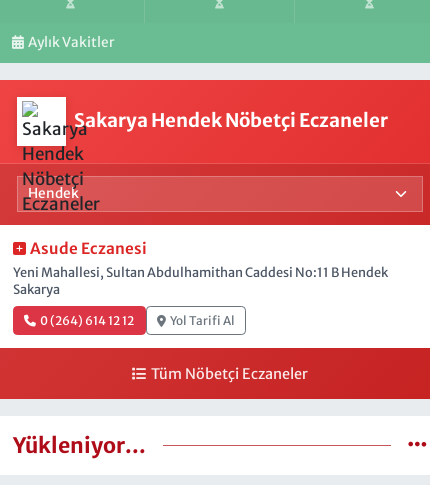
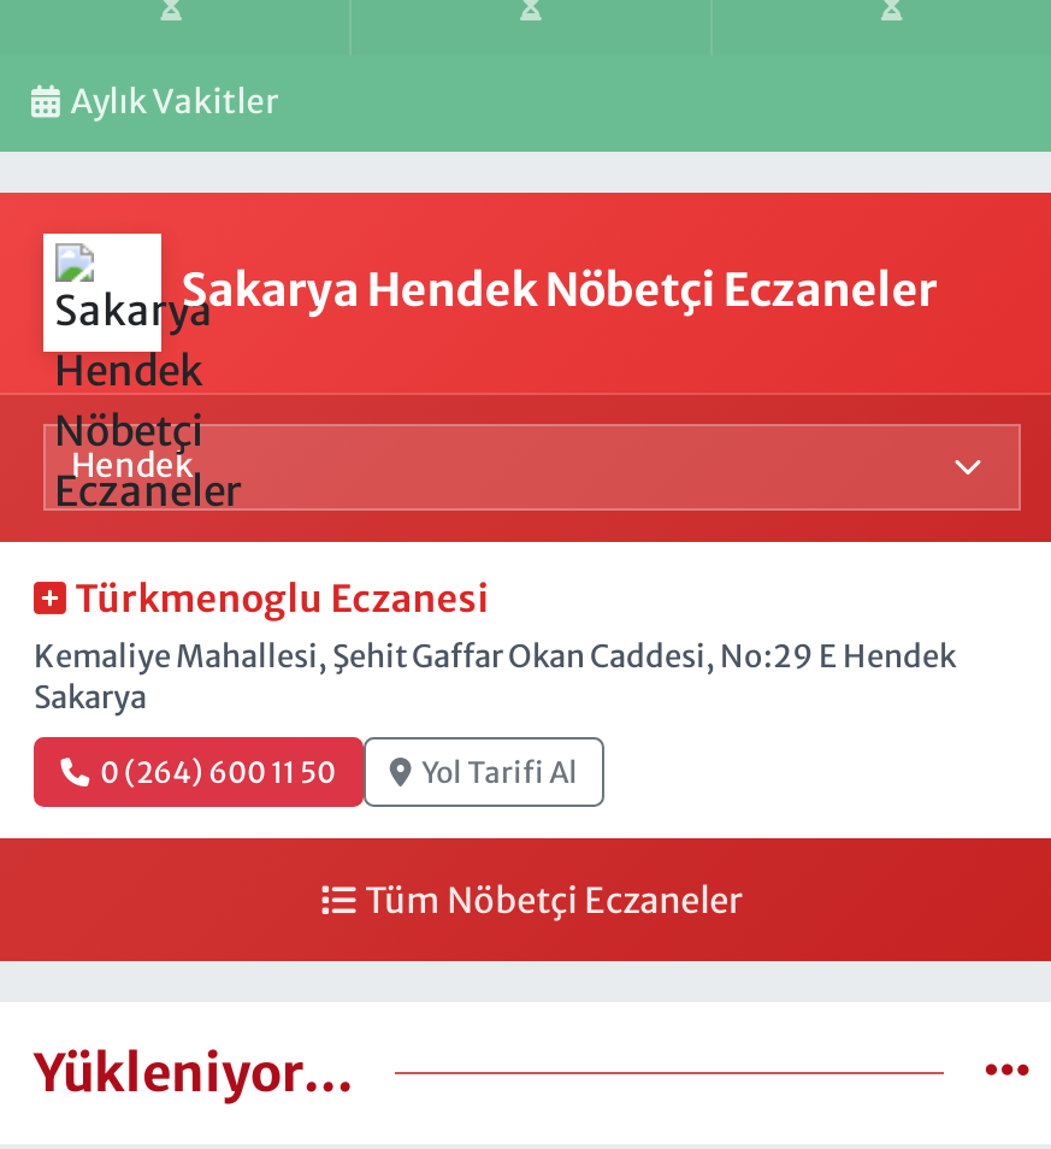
[13,239,388,280] Asude Eczanesi | Yeni Mahallesi, Sultan Abdulhamithan Caddesi No:11 B Hendek -> [34,575,956,674] Türkmenoglu Eczanesi | Kemaliye Mahallesi, Şehit Gaffar Okan Caddesi, No:29 E Hendek
[40,313,134,328] 0 (264) 614 12 12 -> [100,755,336,791] 0 (264) 600 11 50

